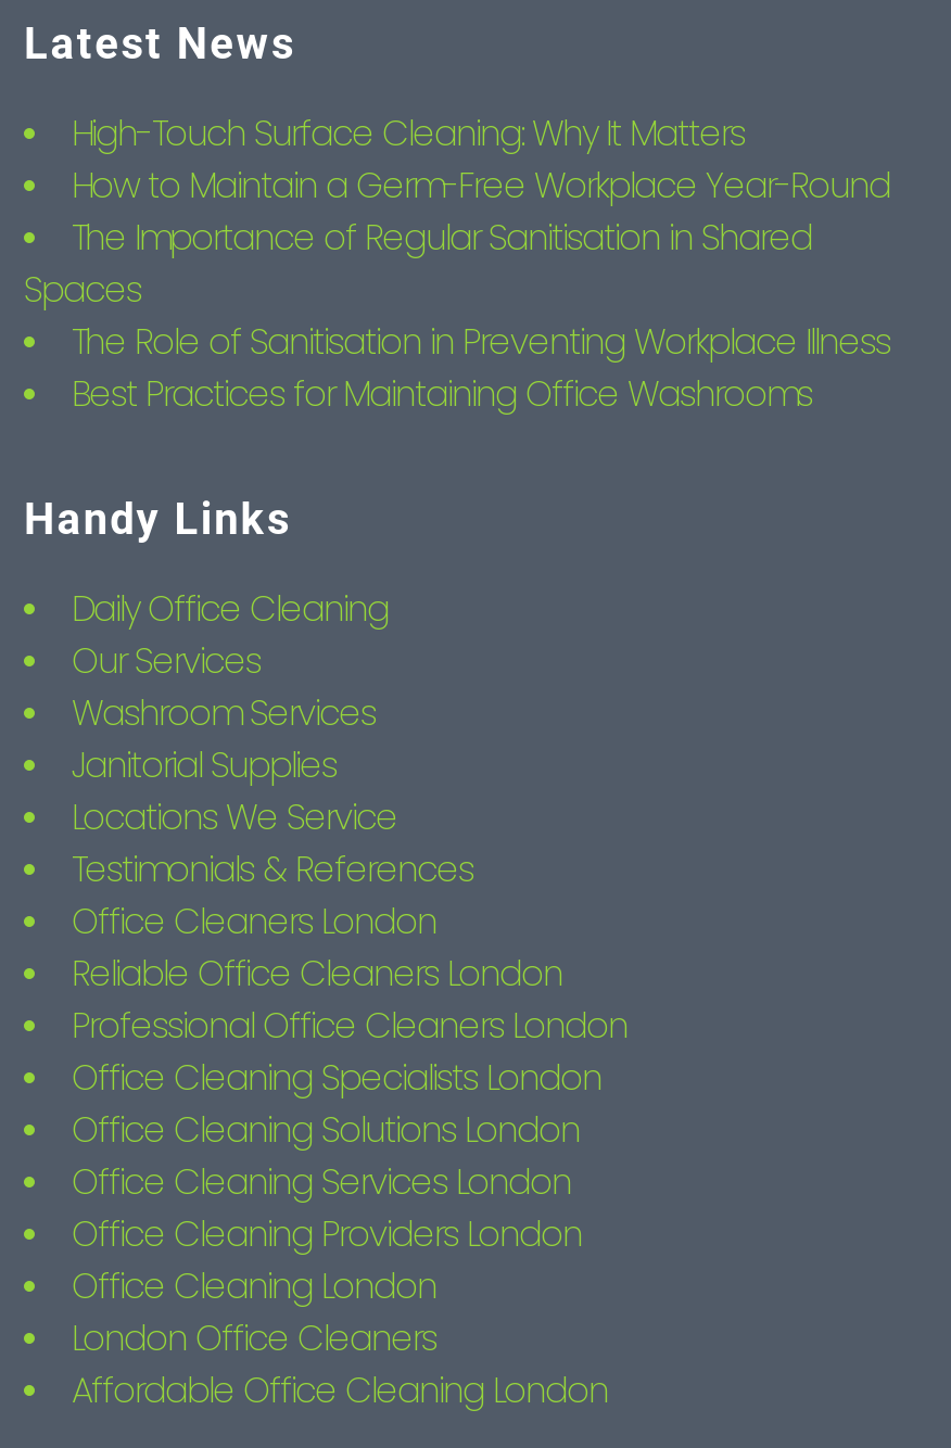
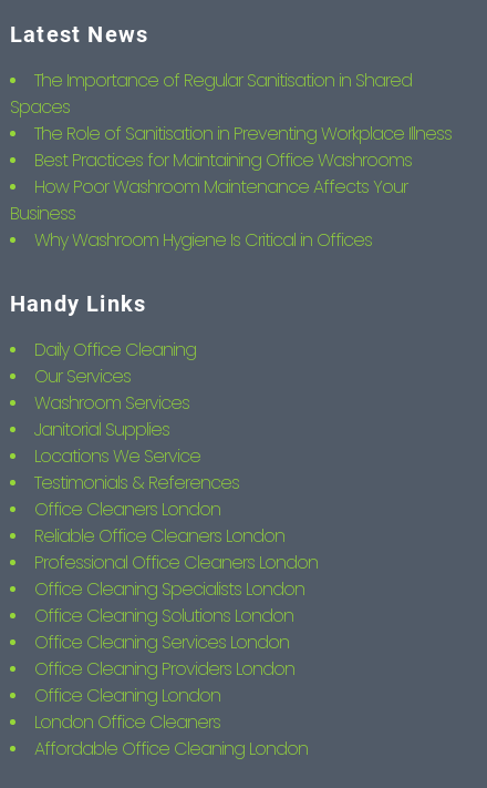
[72,109,890,211] High-Touch Surface Cleaning: Why It Matters | How to Maintain a Germ-Free Workplace Year-Round -> none
moved [24,213,890,420] -> [10,68,452,173]: The Importance of Regular Sanitisation in Shared | Spaces | The Role of Sanitisation in Preventing Workplace Illness | Best Practices for Maintaining Office Washrooms
none -> [10,174,407,253] How Poor Washroom Maintenance Affects Your | Business | Why Washroom Hygiene Is Critical in Offices

